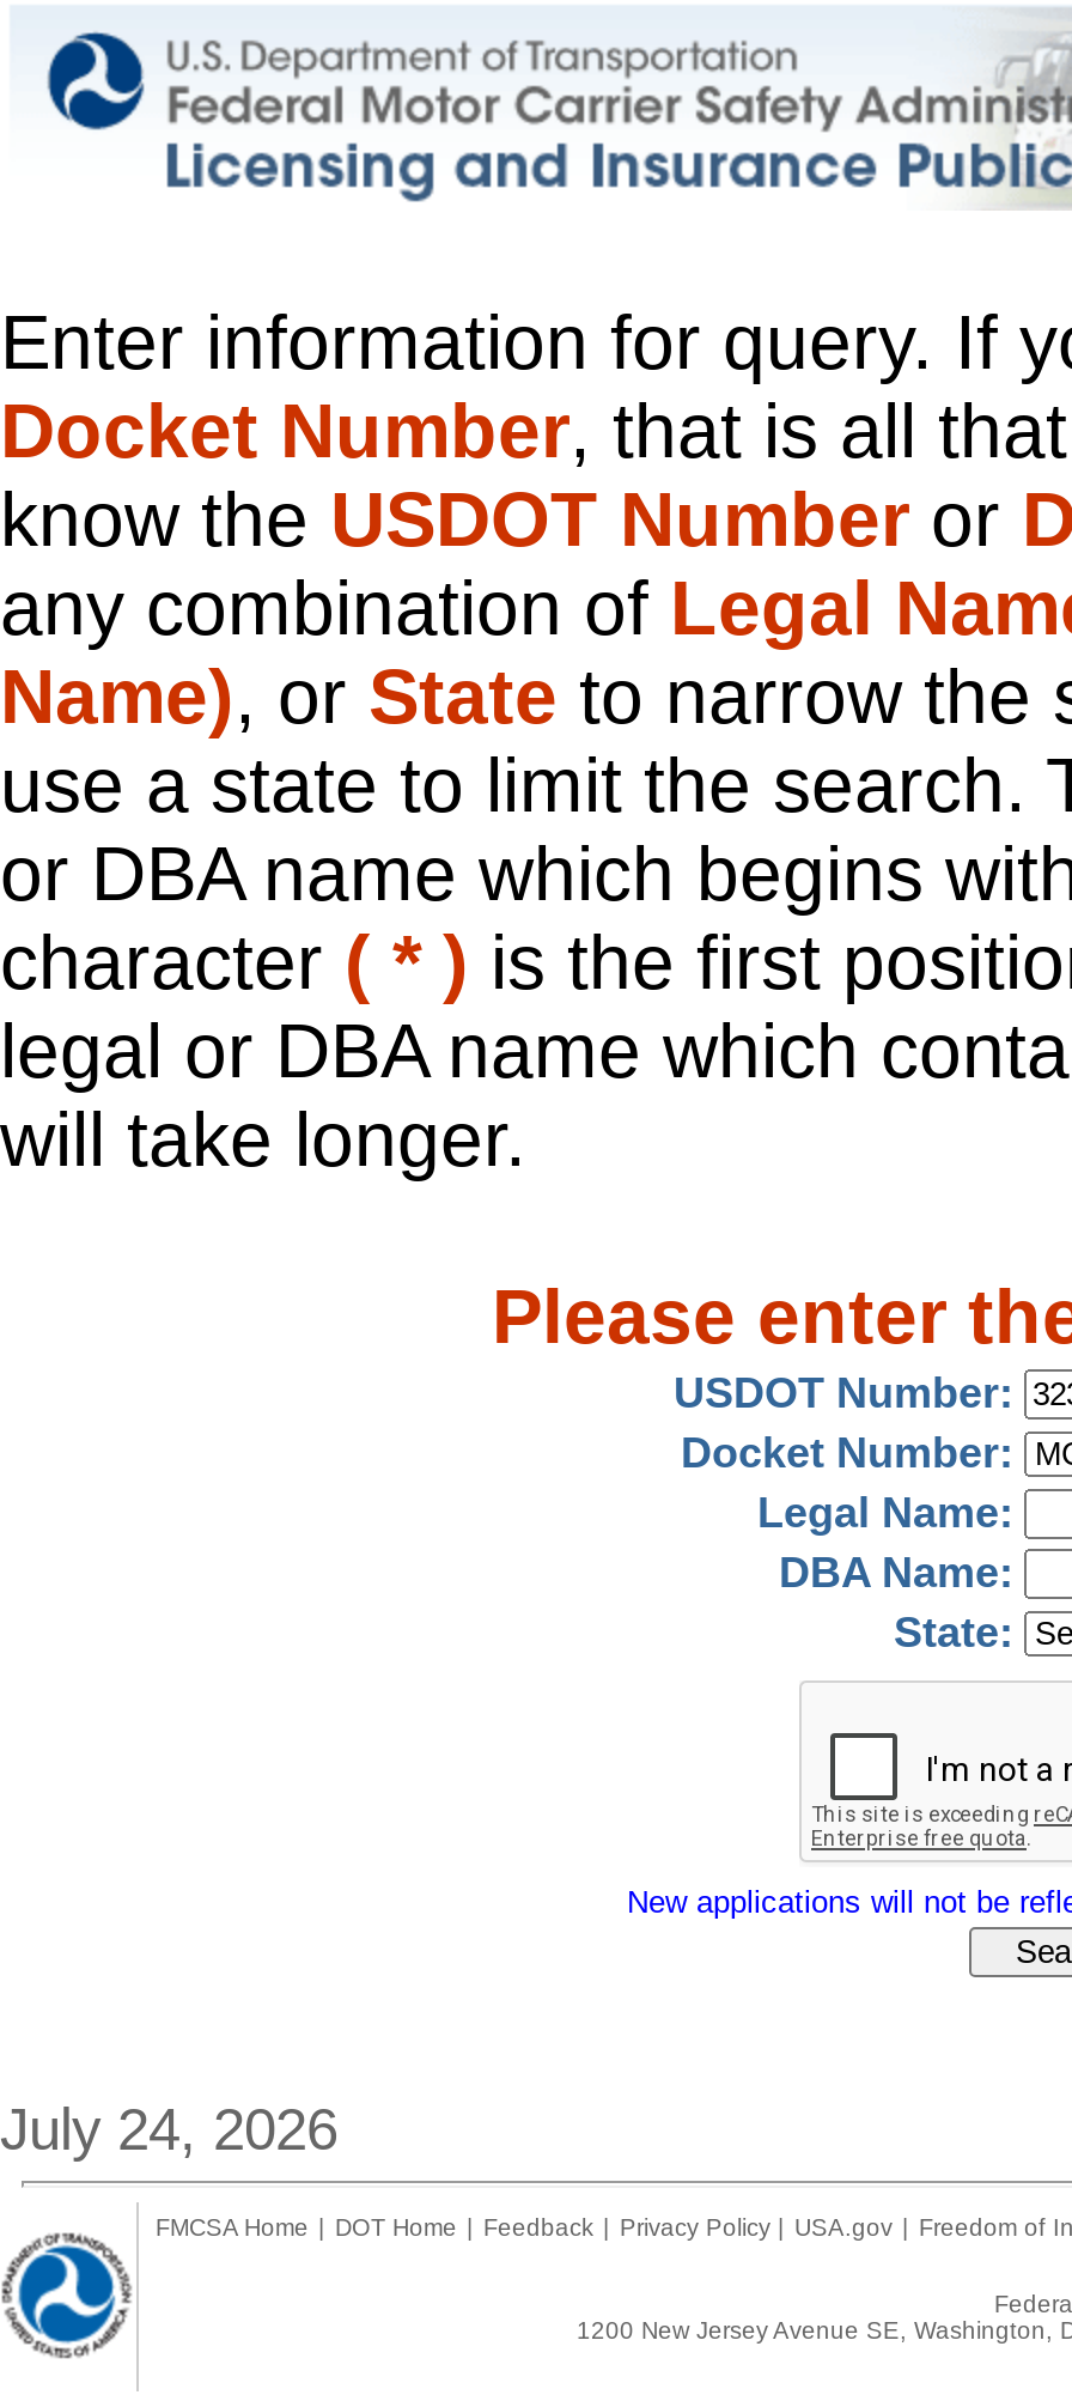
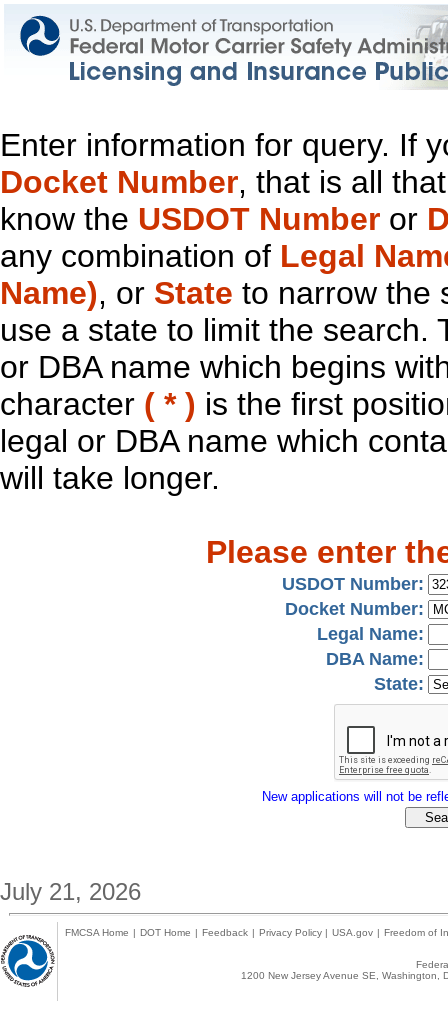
[0,2097,337,2162] July 24, 2026 -> [0,878,141,905] July 21, 2026

